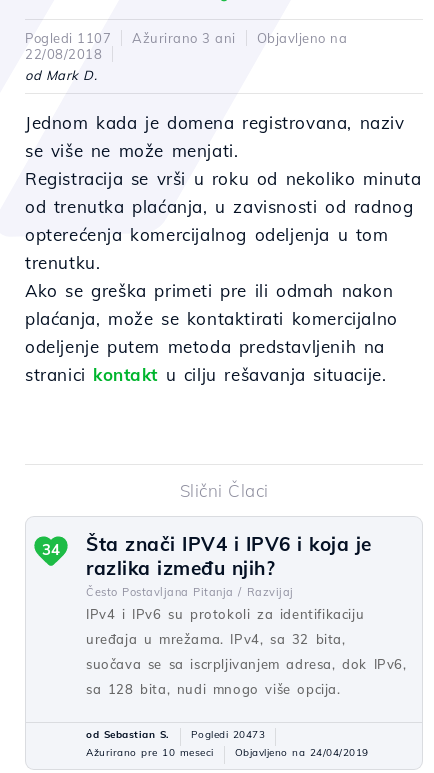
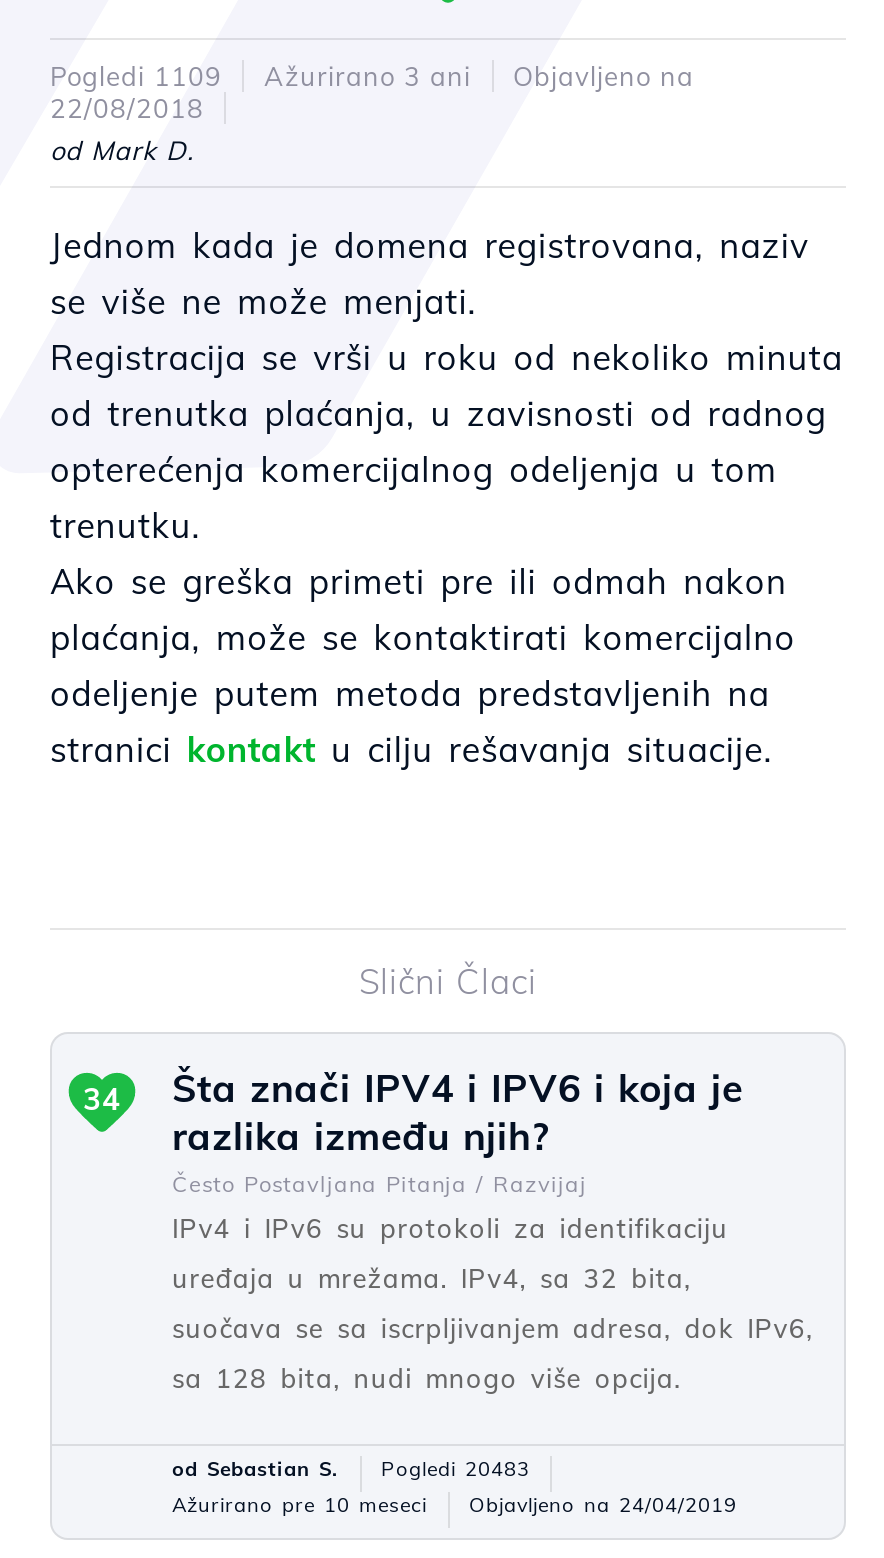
[25,30,347,46] Pogledi 1107 Ažurirano 3 ani Objavljeno na -> [50,60,694,92] Pogledi 1109 Ažurirano 3 ani Objavljeno na
[86,728,265,741] od Sebastian S. Pogledi 20473 -> [172,1456,530,1482] od Sebastian S. Pogledi 20483

